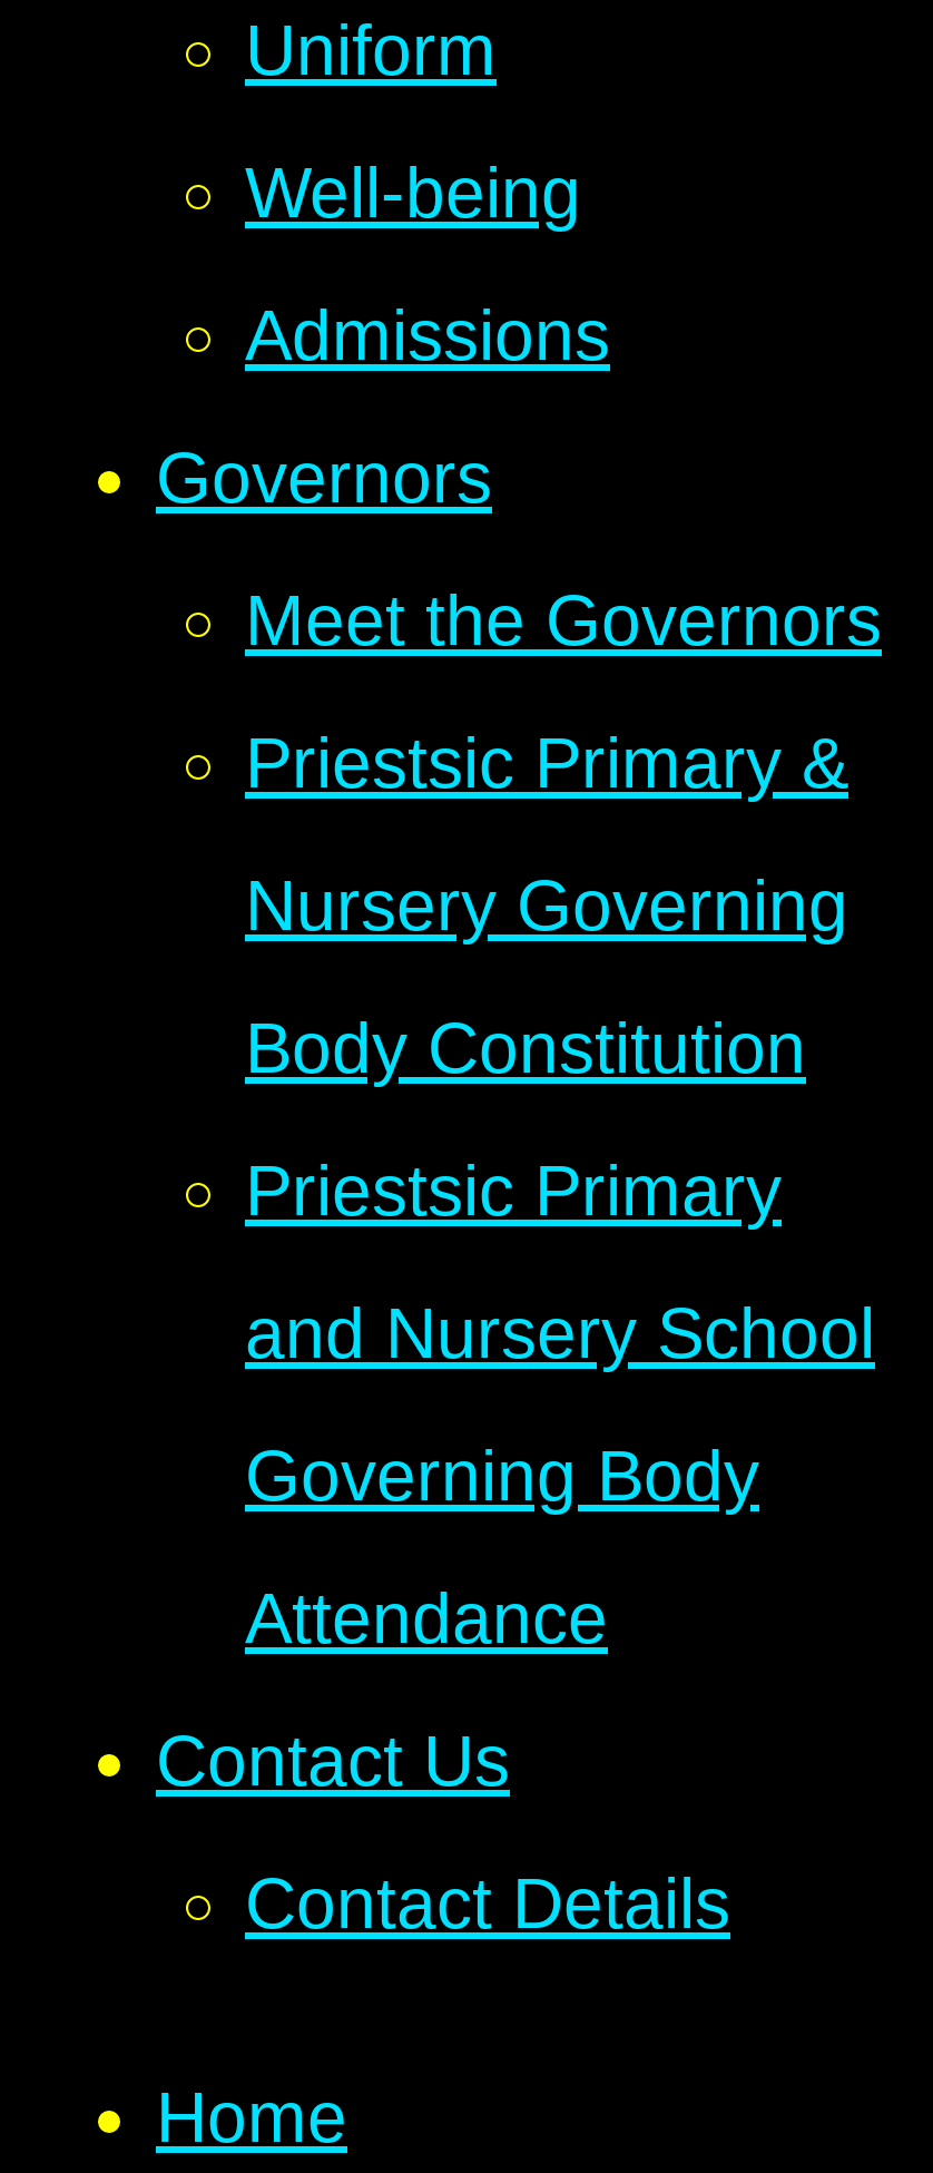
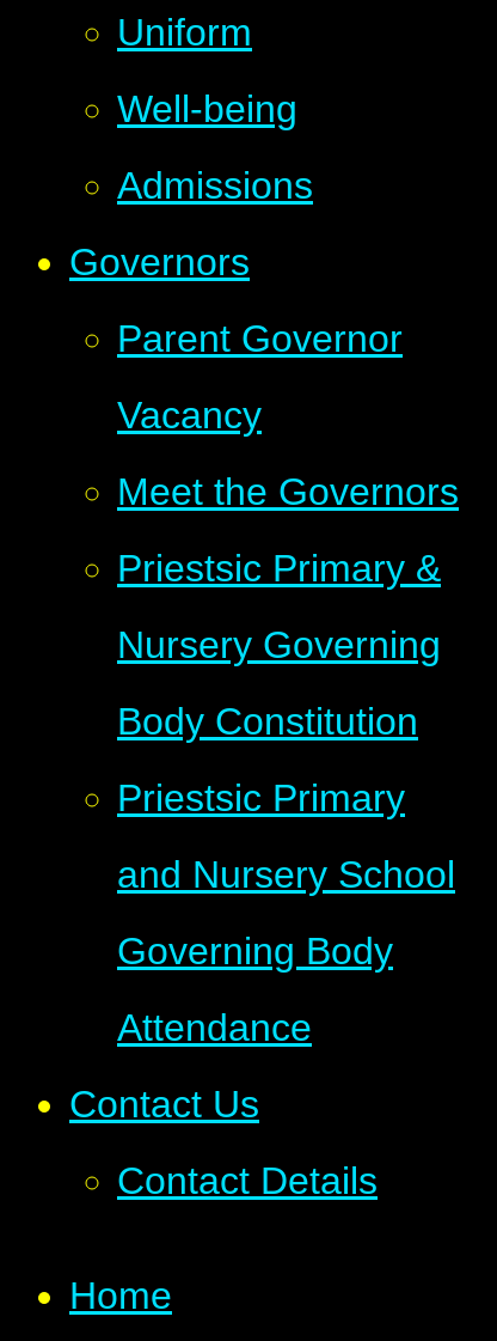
none -> [117,317,403,437] Parent Governor | Vacancy

